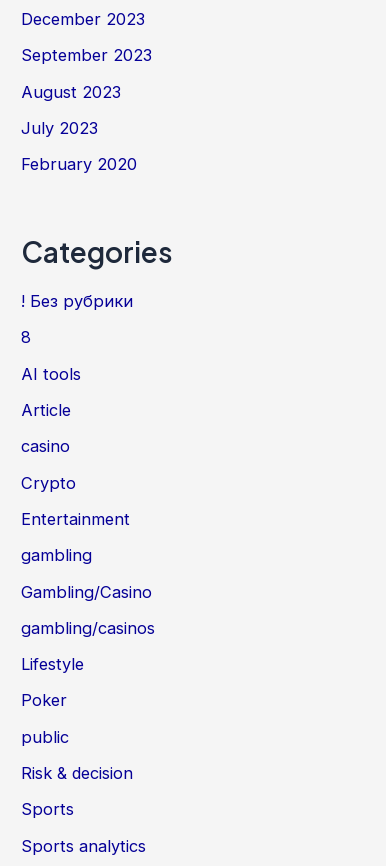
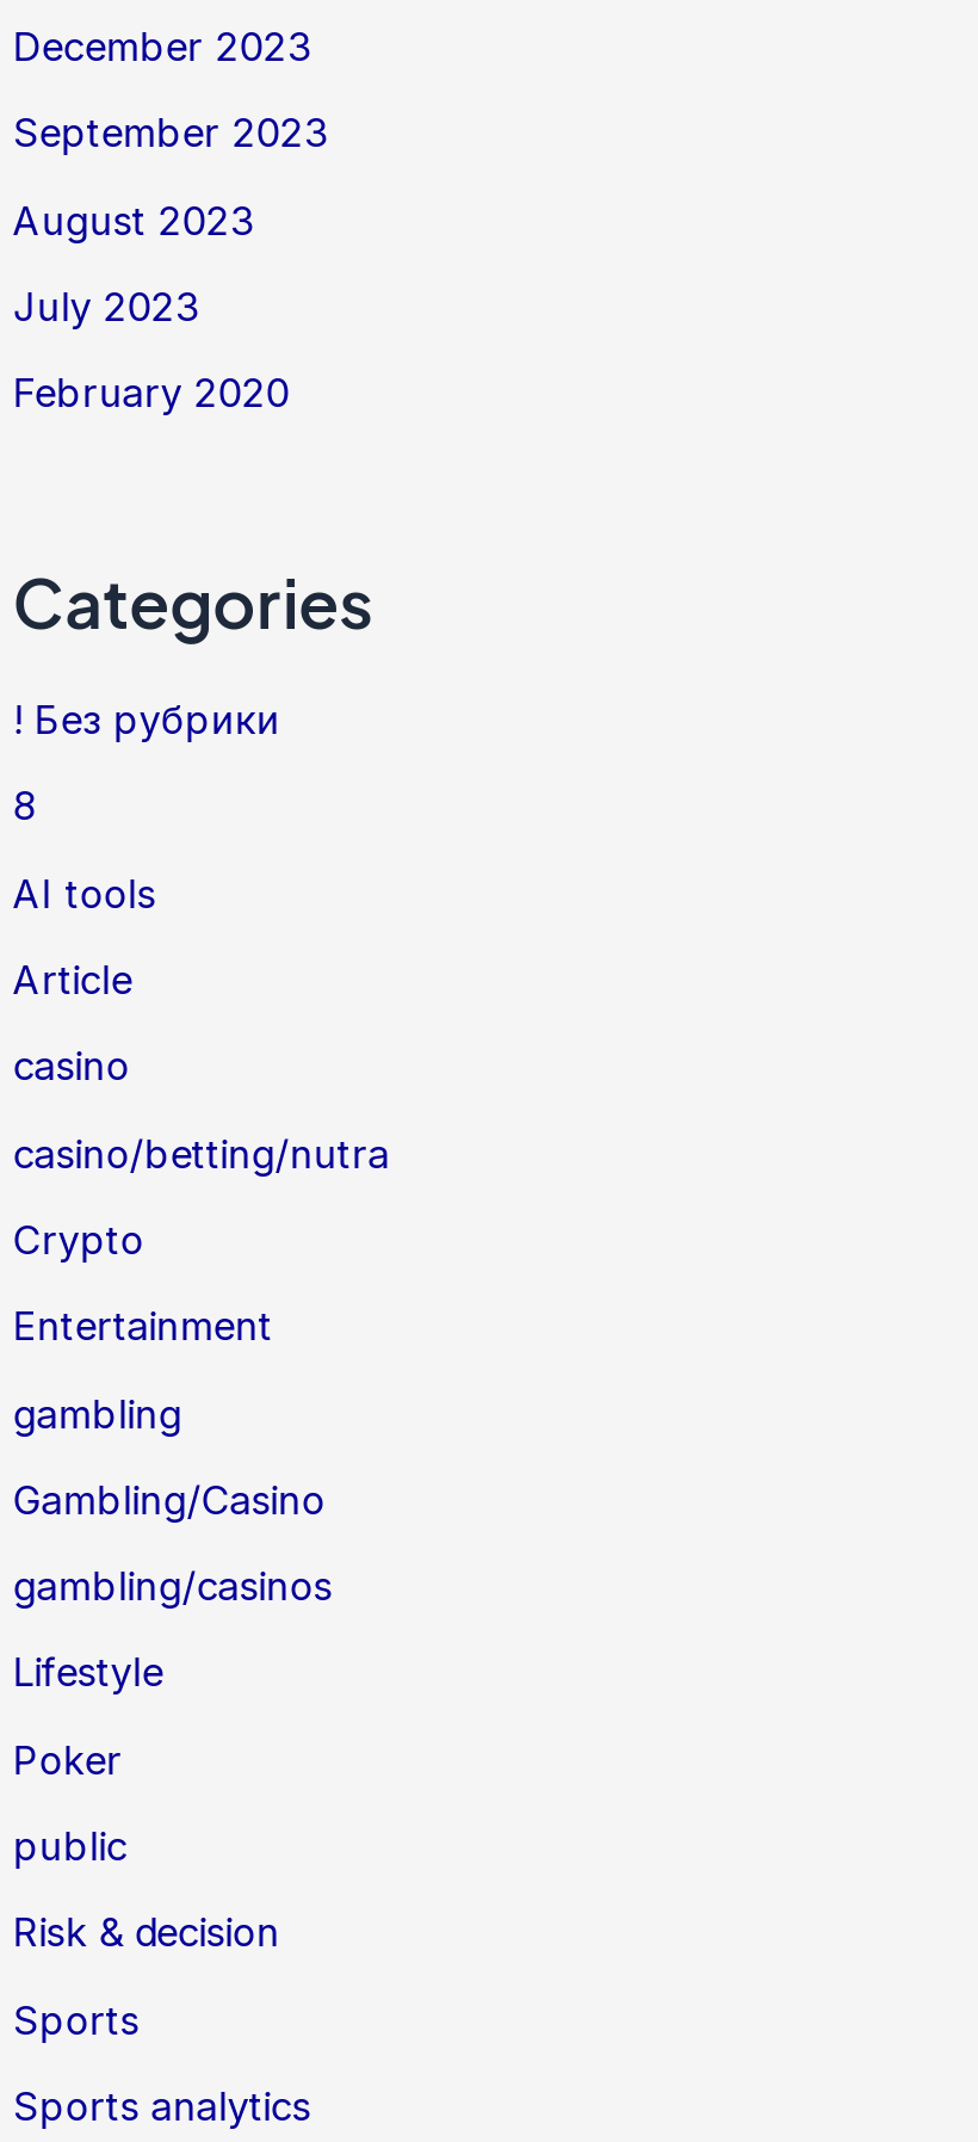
none -> [13,1129,390,1177] casino/betting/nutra

